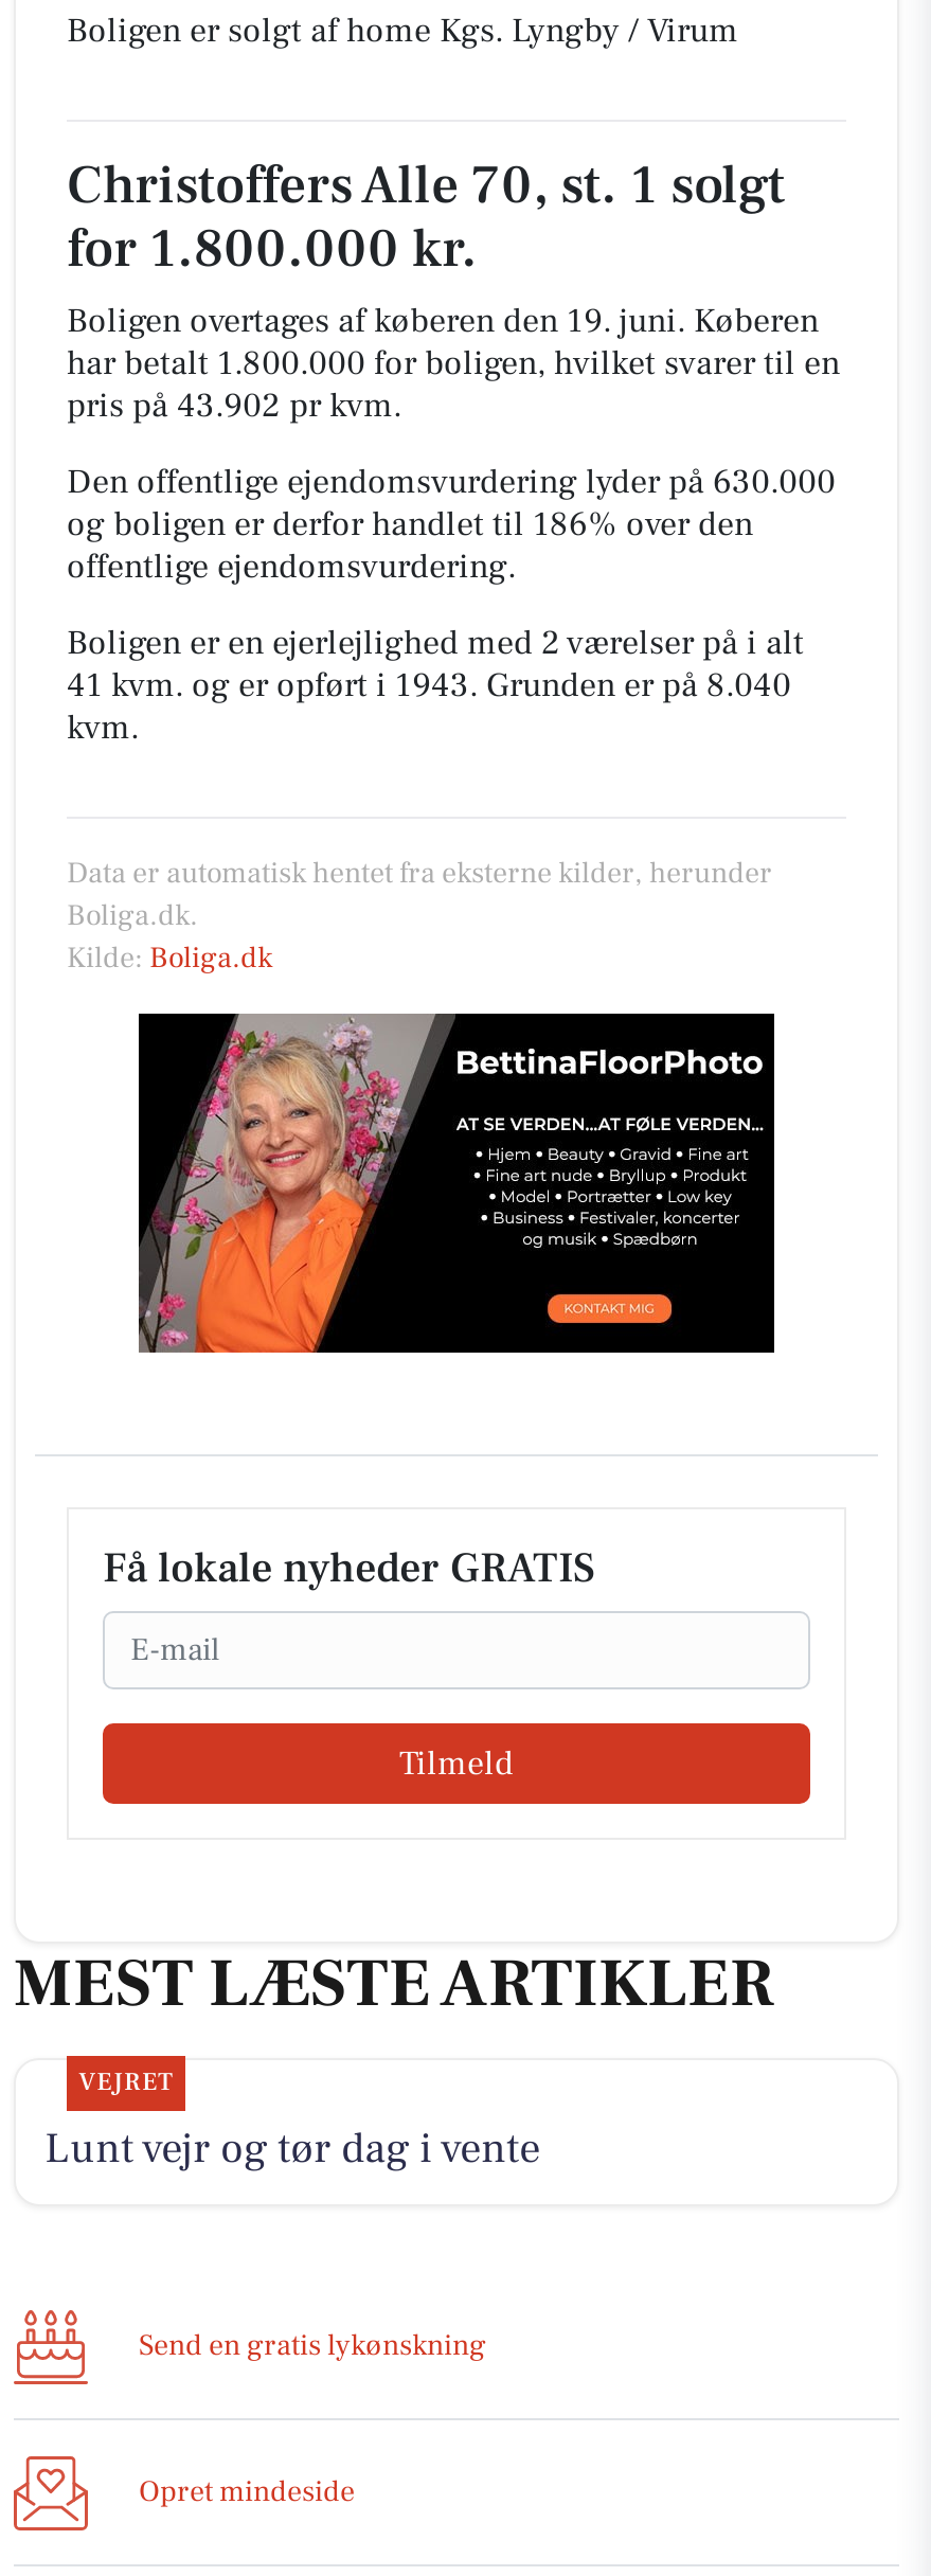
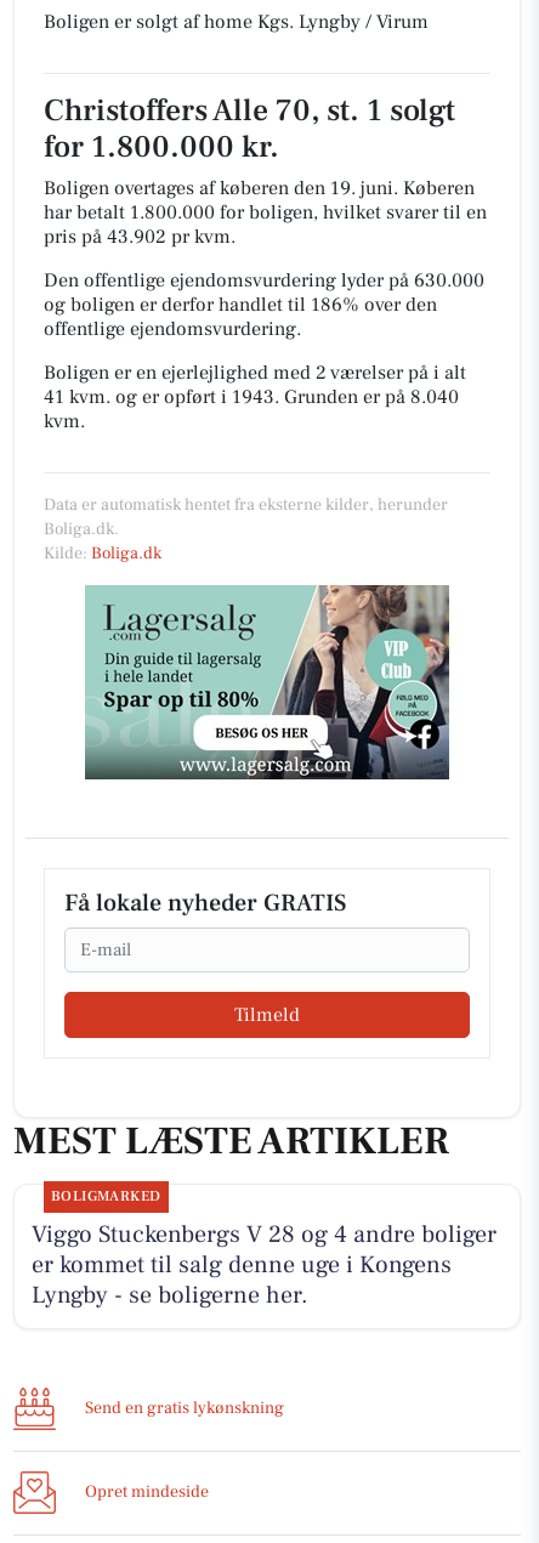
[137,1010,776,1356] [image] -> [84,584,450,781] [image]
[45,2066,540,2176] VEJRET | Lunt vejr og tør dag i vente -> [31,1187,496,1311] BOLIGMARKED | Viggo Stuckenbergs V 28 og 4 andre boliger | er kommet til salg denne uge i Kongens | Lyngby - se boligerne her.

